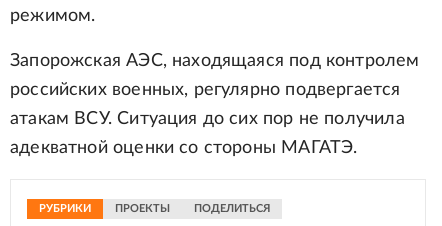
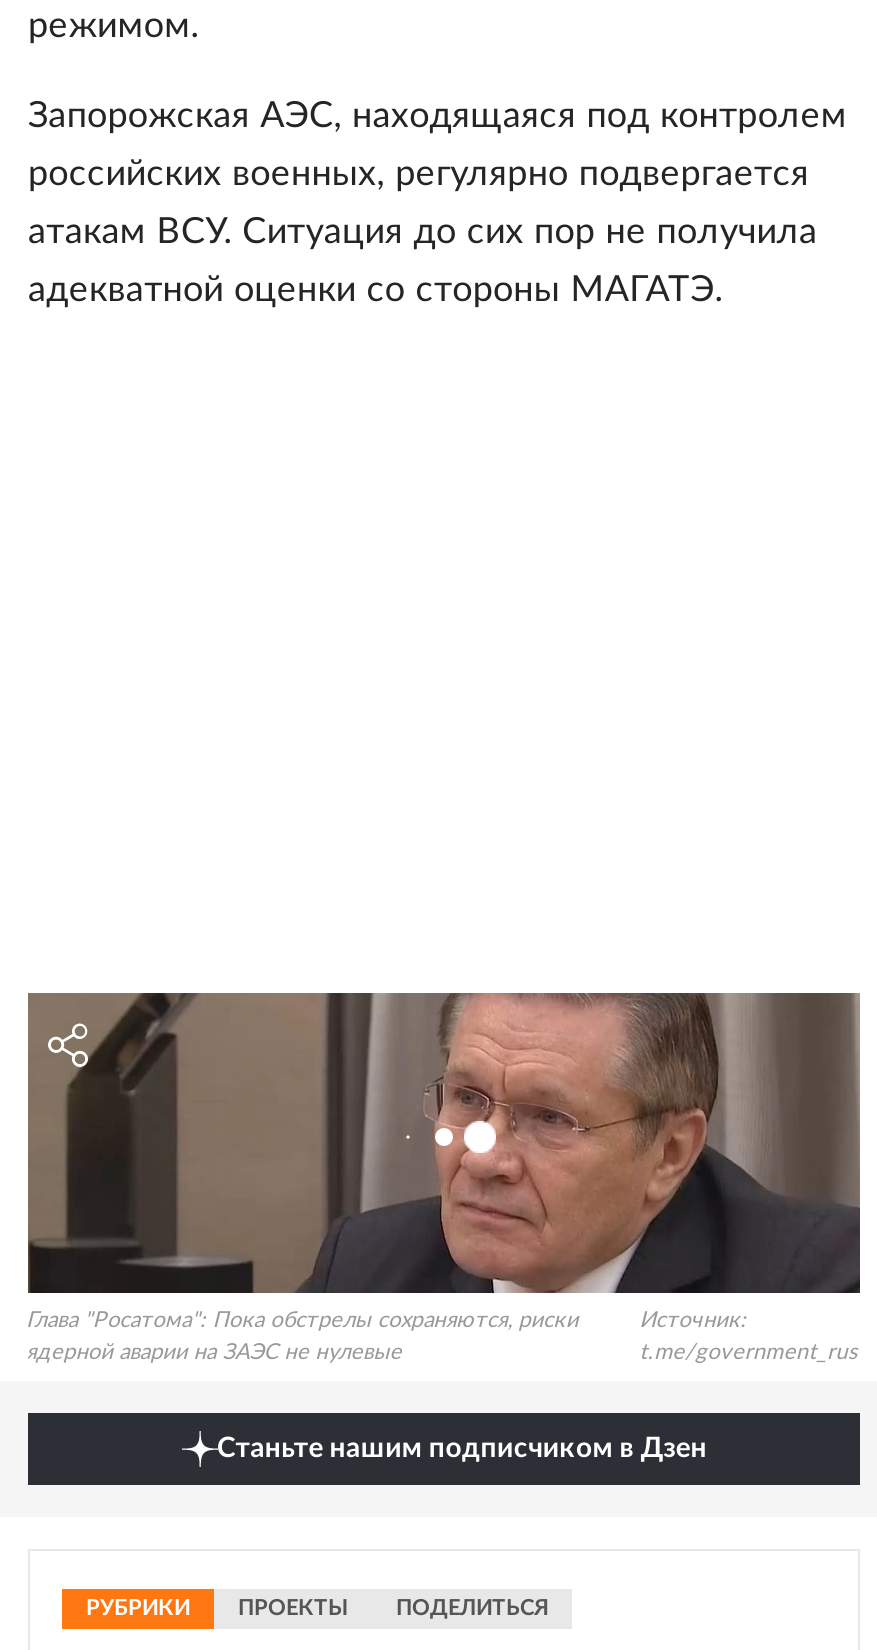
none -> [26,990,862,1364] [image] | Глава "Росатома": Пока обстрелы сохраняются, риски | ядерной аварии на ЗАЭС не нулевые
none -> [217,1436,707,1464] Станьте нашим подписчиком в Дзен
none -> [639,1310,858,1364] Источник: | t.me/government_rus

